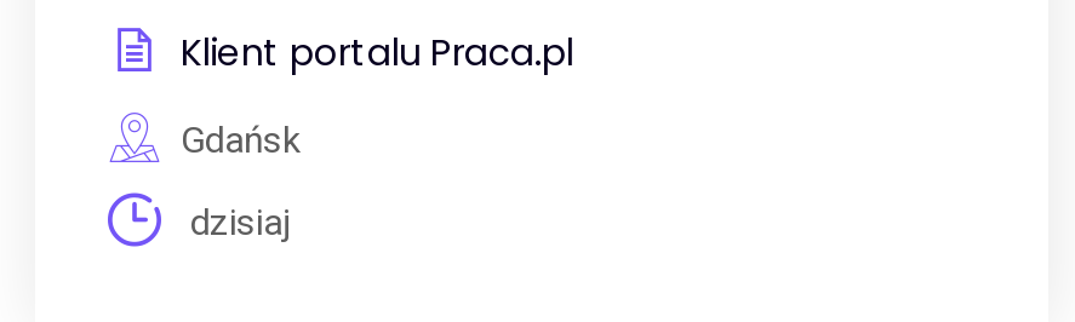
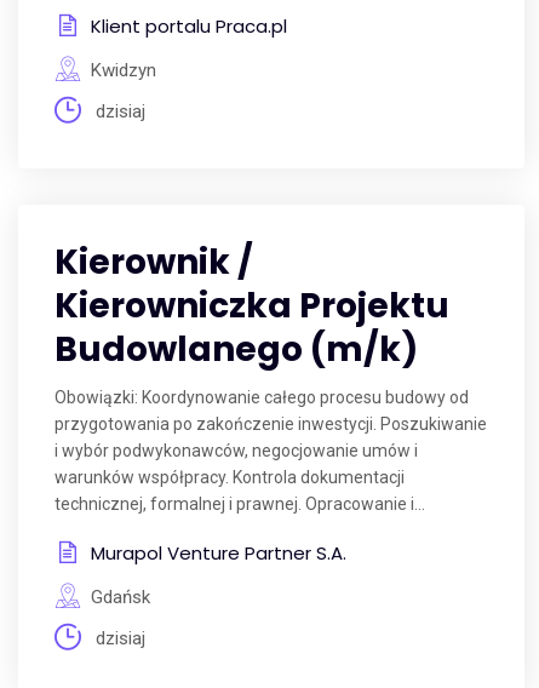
none -> [55,59,487,566] Kwidzyn | dzisiaj | Kierownik / | Kierowniczka Projektu | Budowlanego (m/k) | Obowiązki: Koordynowanie całego procesu budowy od | przygotowania po zakończenie inwestycji. Poszukiwanie | i wybór podwykonawców, negocjowanie umów i | warunków współpracy. Kontrola dokumentacji | technicznej, formalnej i prawnej. Opracowanie i... | Murapol Venture Partner S.A.

